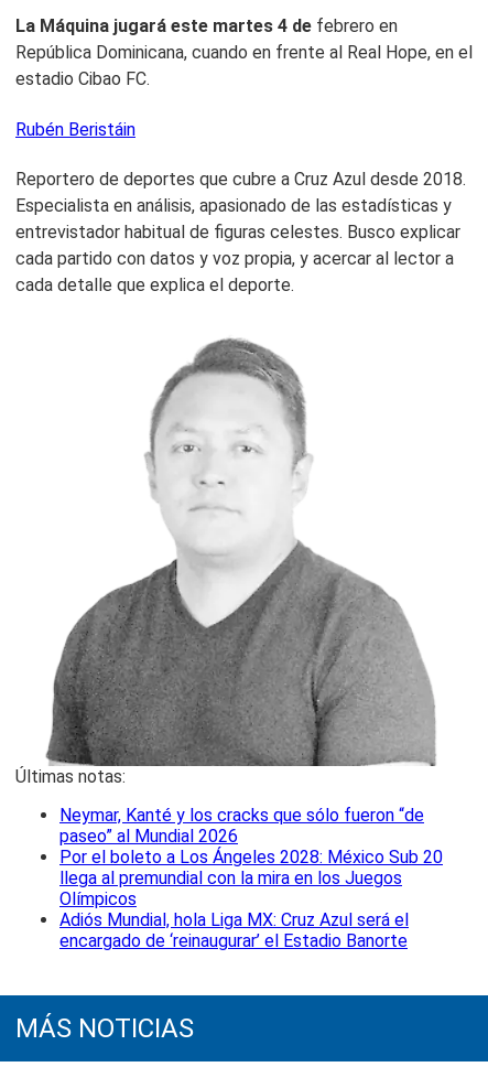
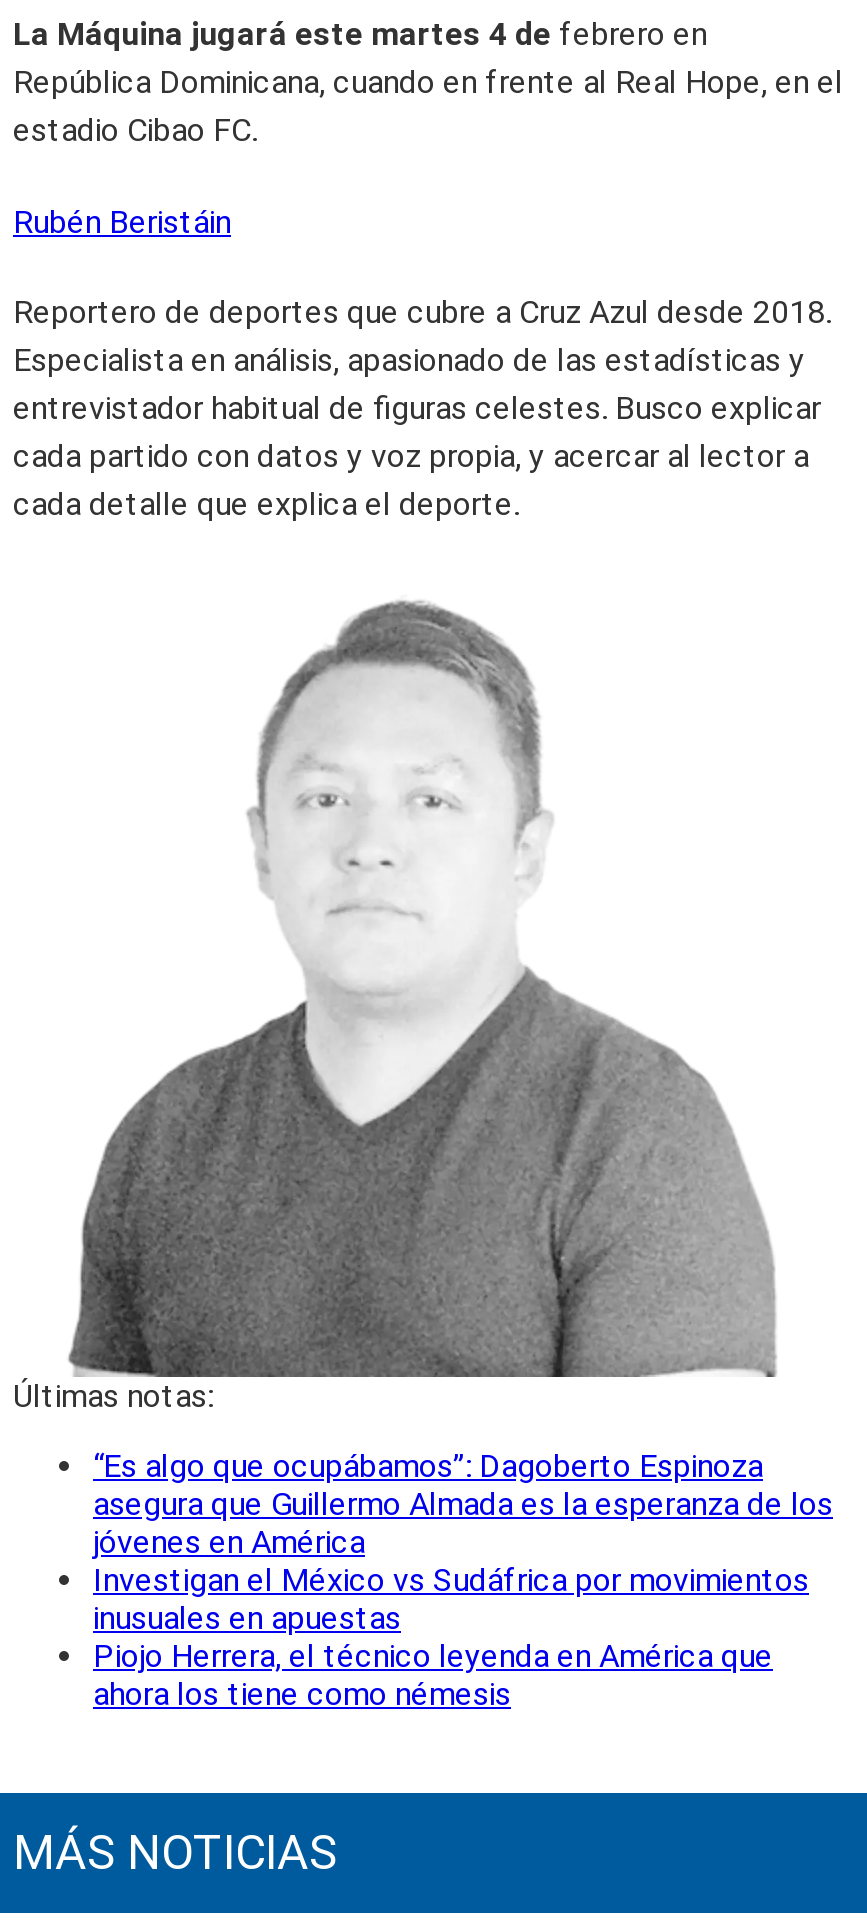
[59,805,443,951] Neymar, Kanté y los cracks que sólo fueron “de | paseo” al Mundial 2026 | Por el boleto a Los Ángeles 2028: México Sub 20 | llega al premundial con la mira en los Juegos | Olímpicos | Adiós Mundial, hola Liga MX: Cruz Azul será el | encargado de ‘reinaugurar’ el Estadio Banorte -> [93,1447,833,1713] “Es algo que ocupábamos”: Dagoberto Espinoza | asegura que Guillermo Almada es la esperanza de los | jóvenes en América | Investigan el México vs Sudáfrica por movimientos | inusuales en apuestas | Piojo Herrera, el técnico leyenda en América que | ahora los tiene como némesis

